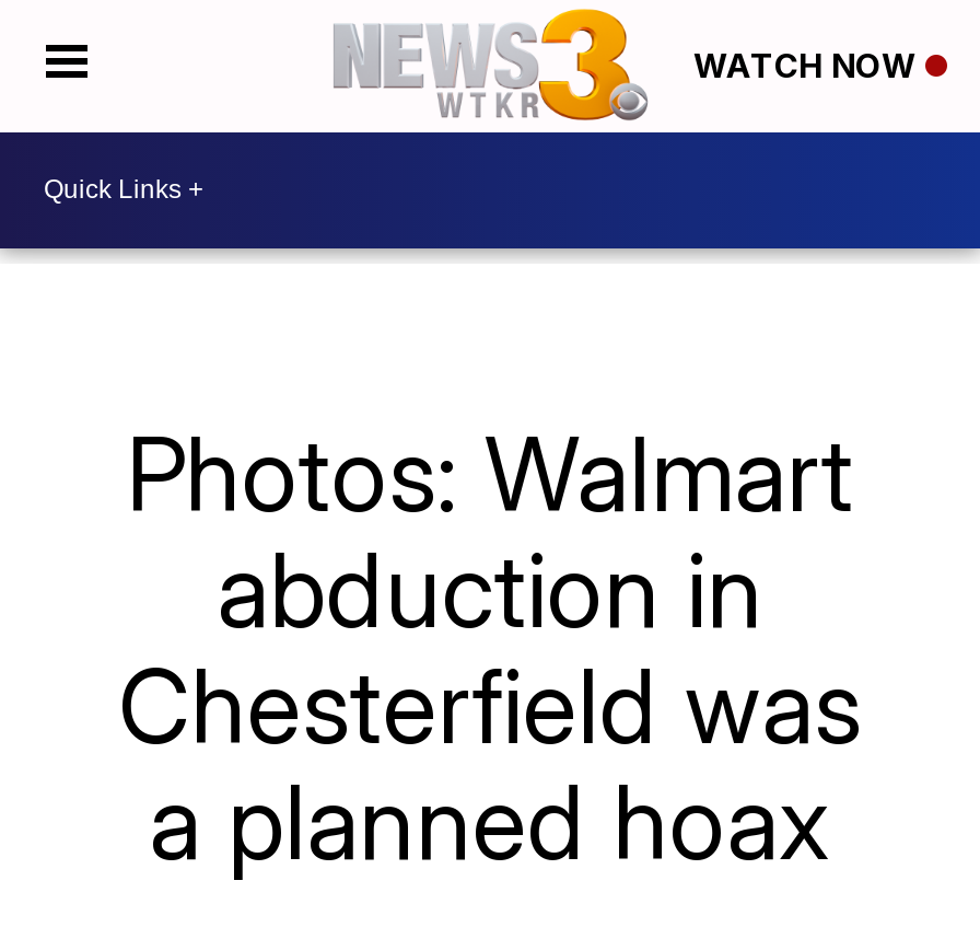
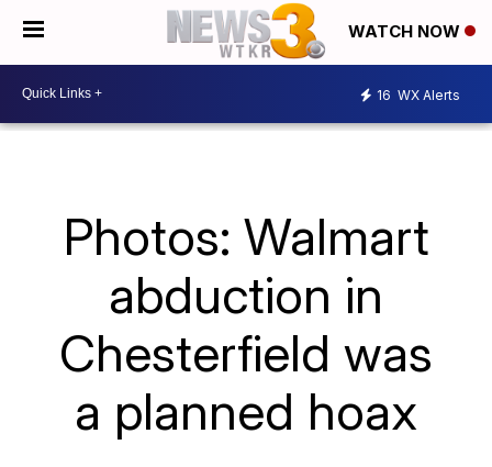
none -> [377,87,460,104] 16 WX Alerts

